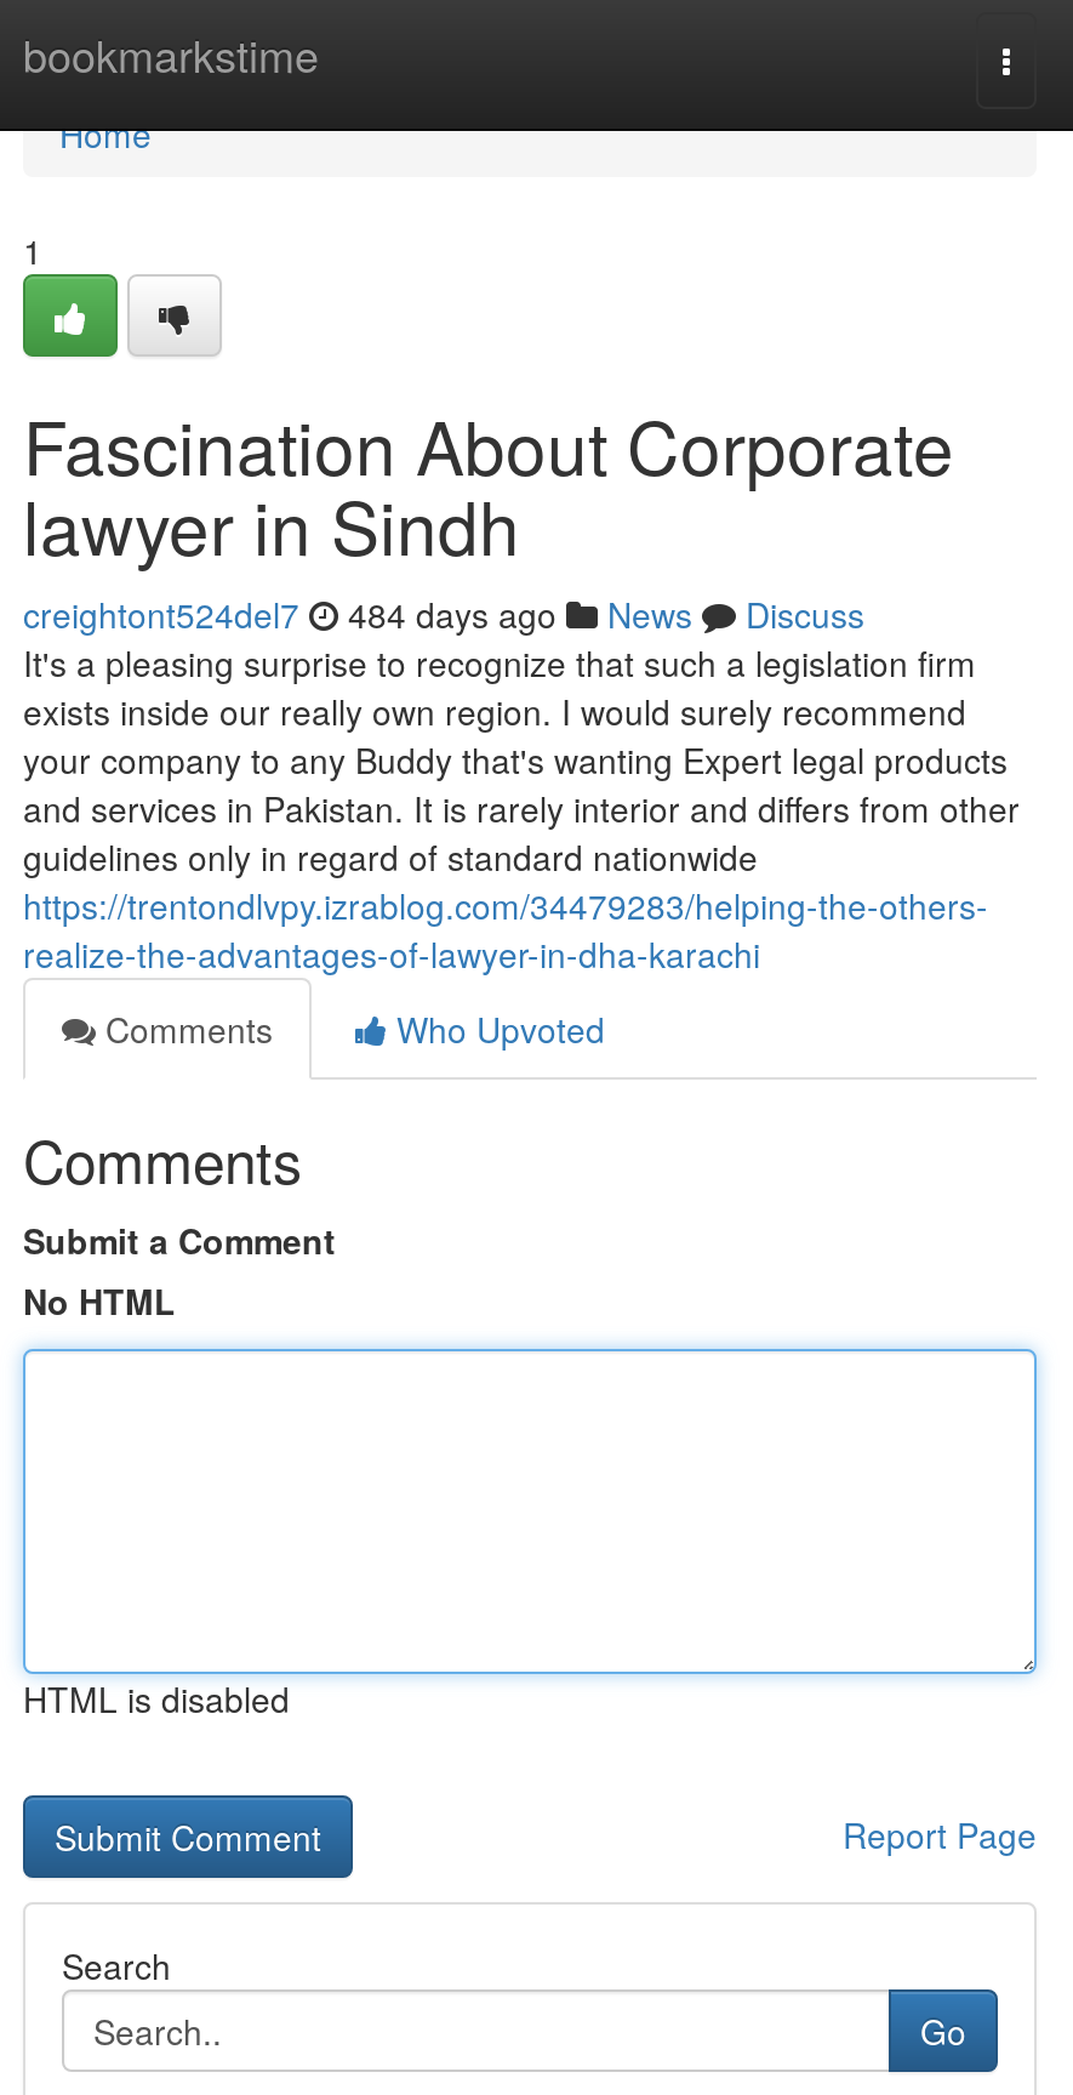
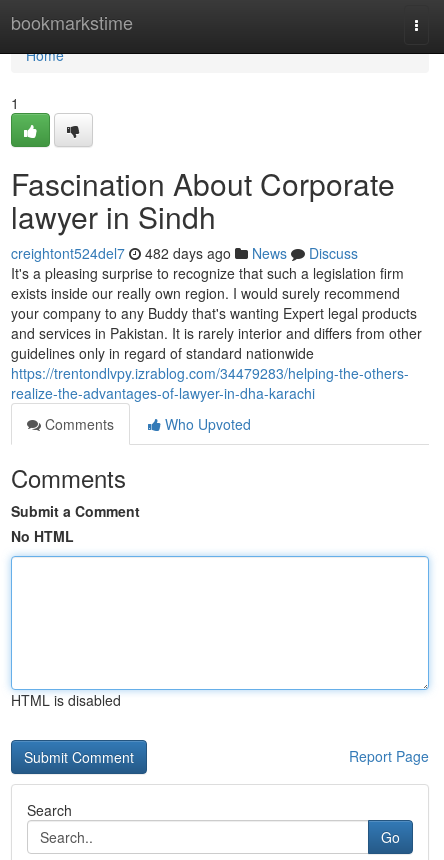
[23,590,864,638] creightont524del7 484 days ago News Discuss -> [11,243,358,263] creightont524del7 482 days ago News Discuss

